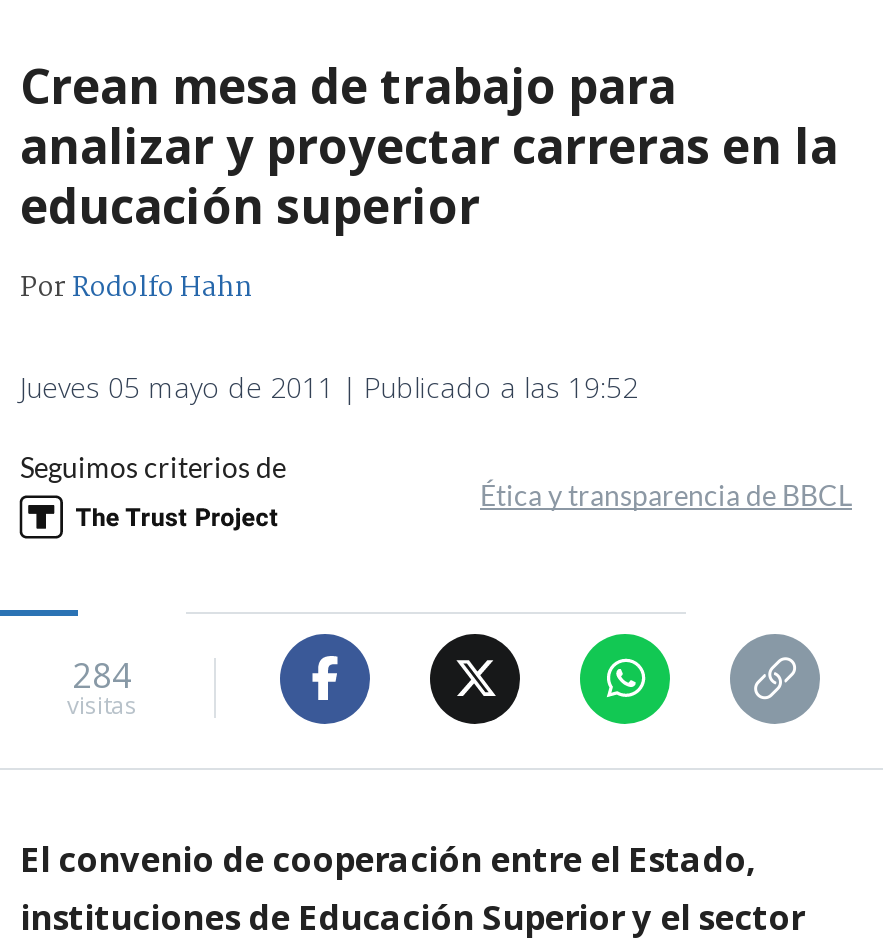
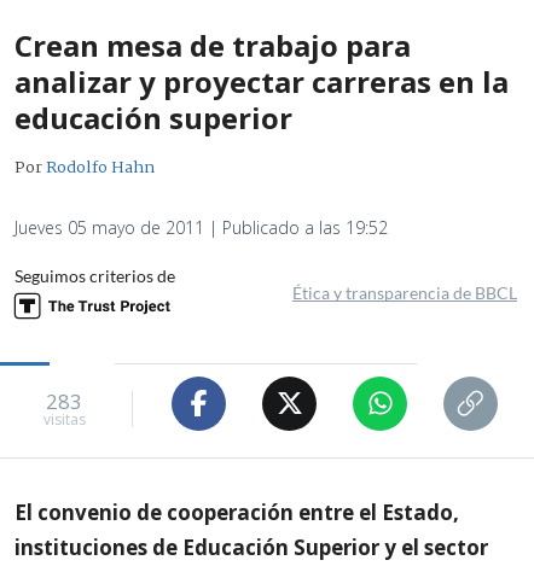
[72,653,132,699] 284 -> [46,388,82,416] 283

